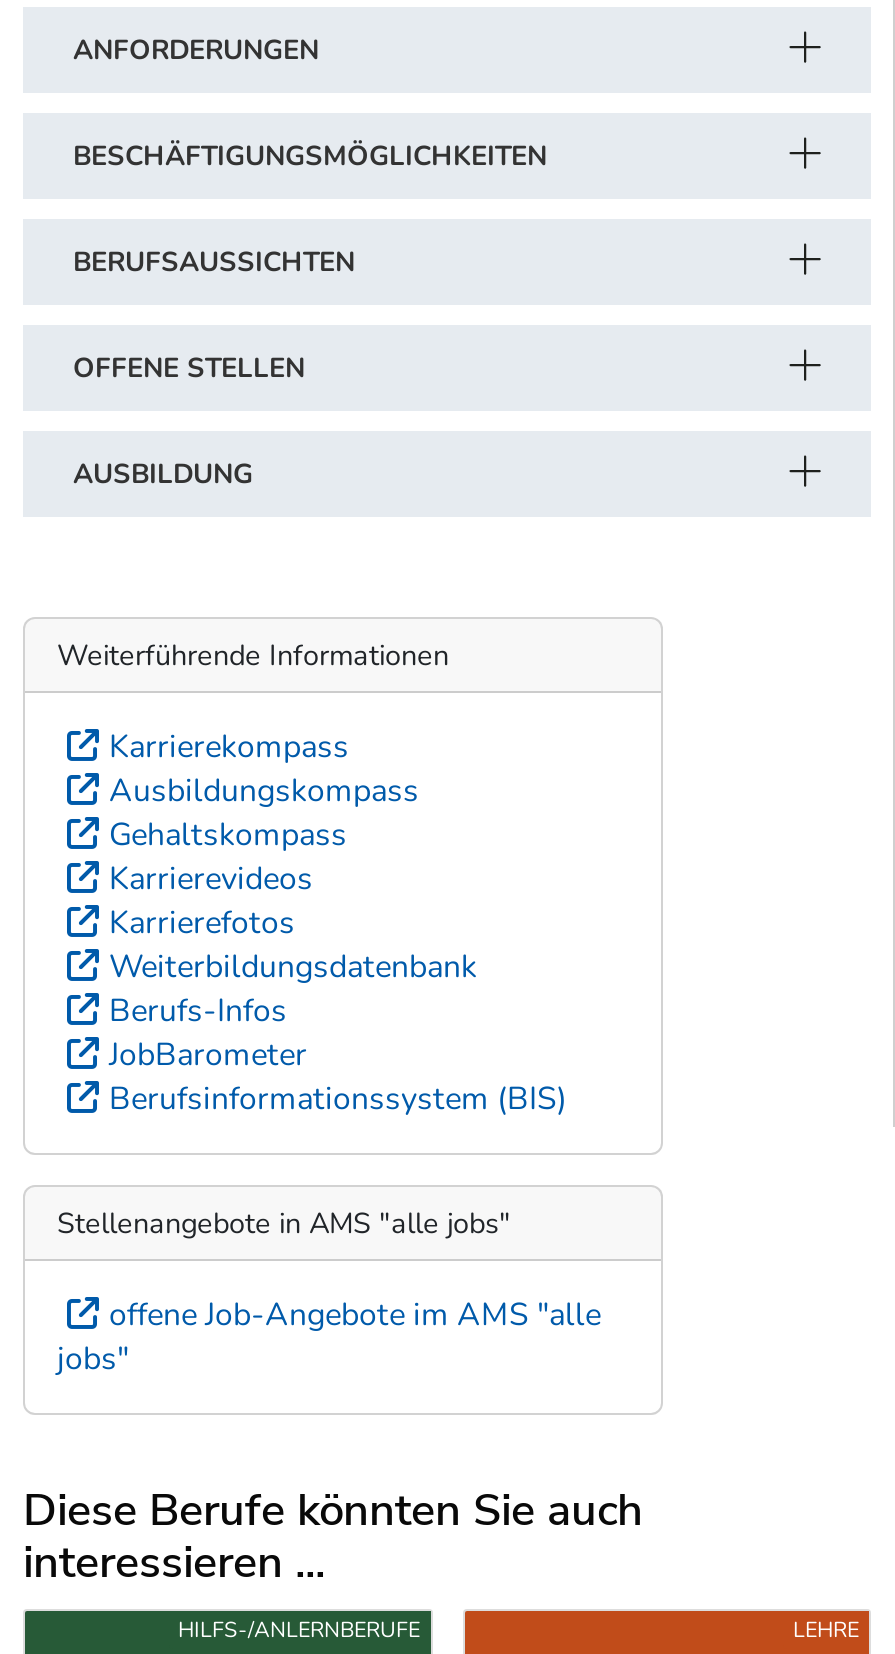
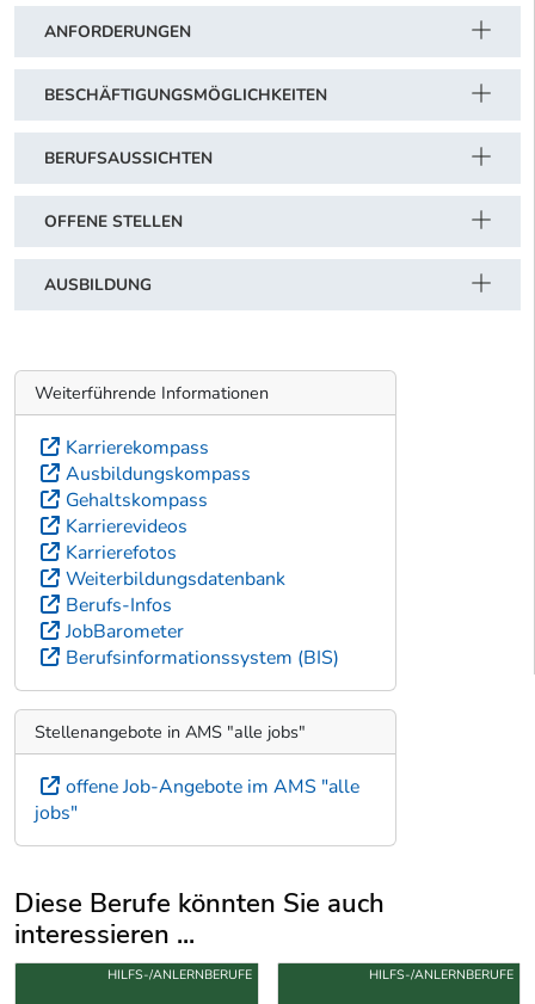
[793,1615,859,1645] LEHRE -> [369,966,514,983] HILFS-/ANLERNBERUFE

